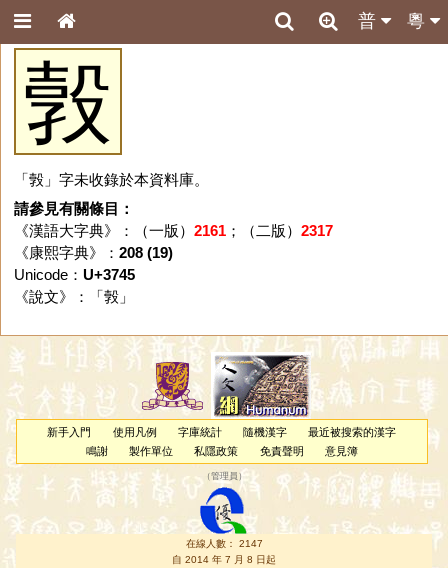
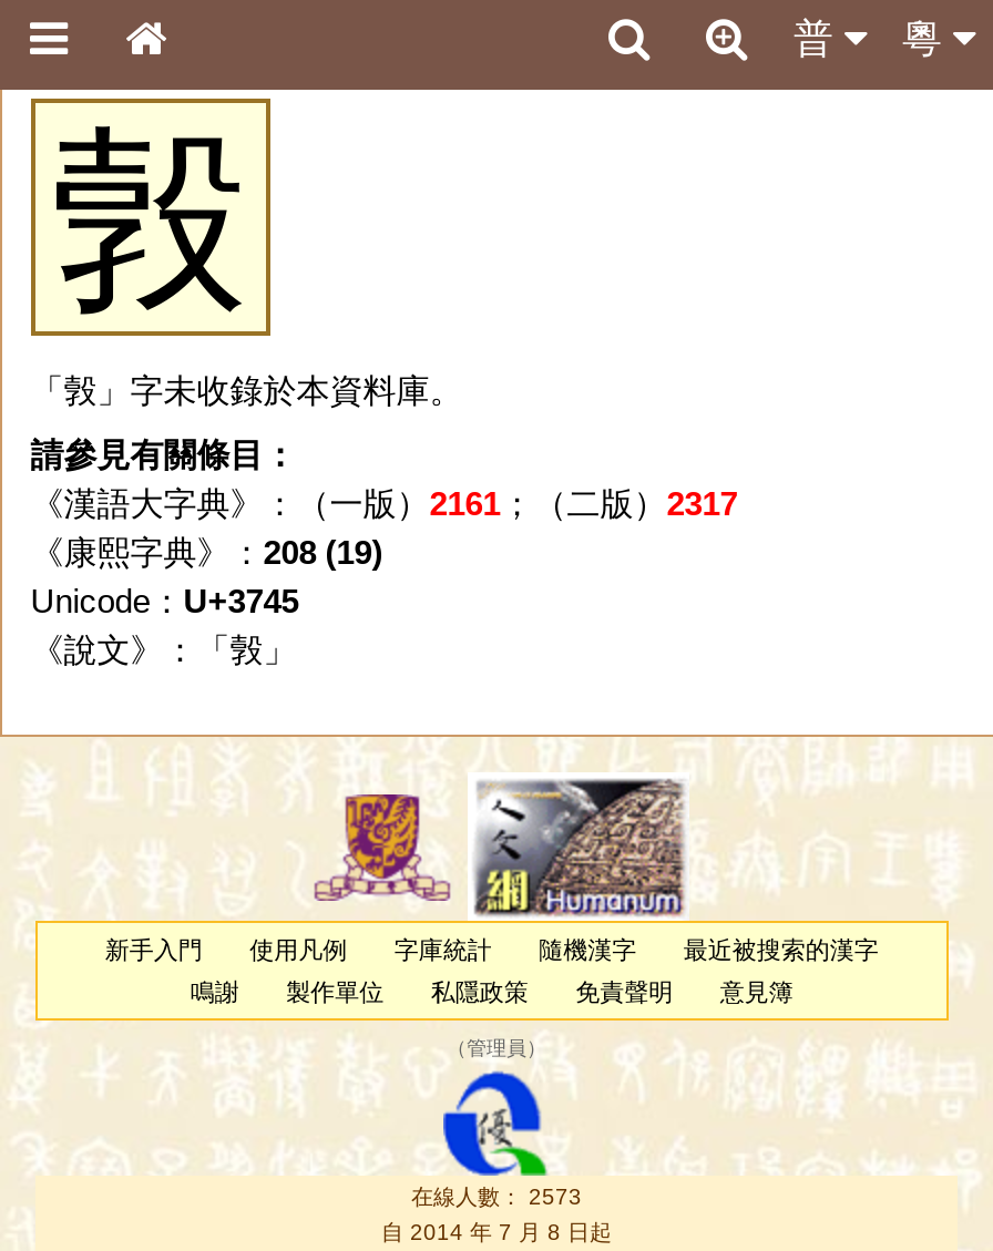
[185,538,262,549] 在線人數： 2147 -> [411,1184,582,1208] 在線人數： 2573

